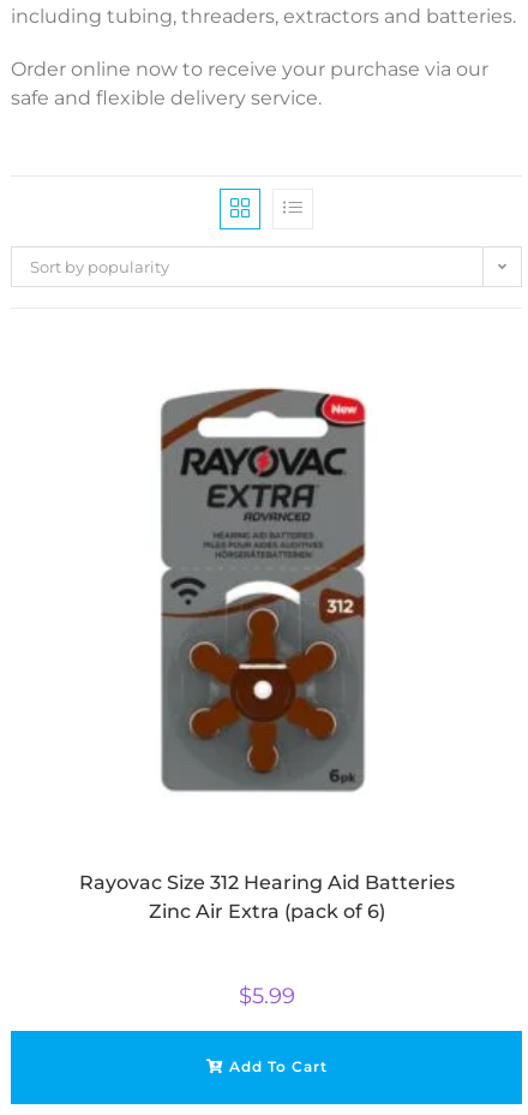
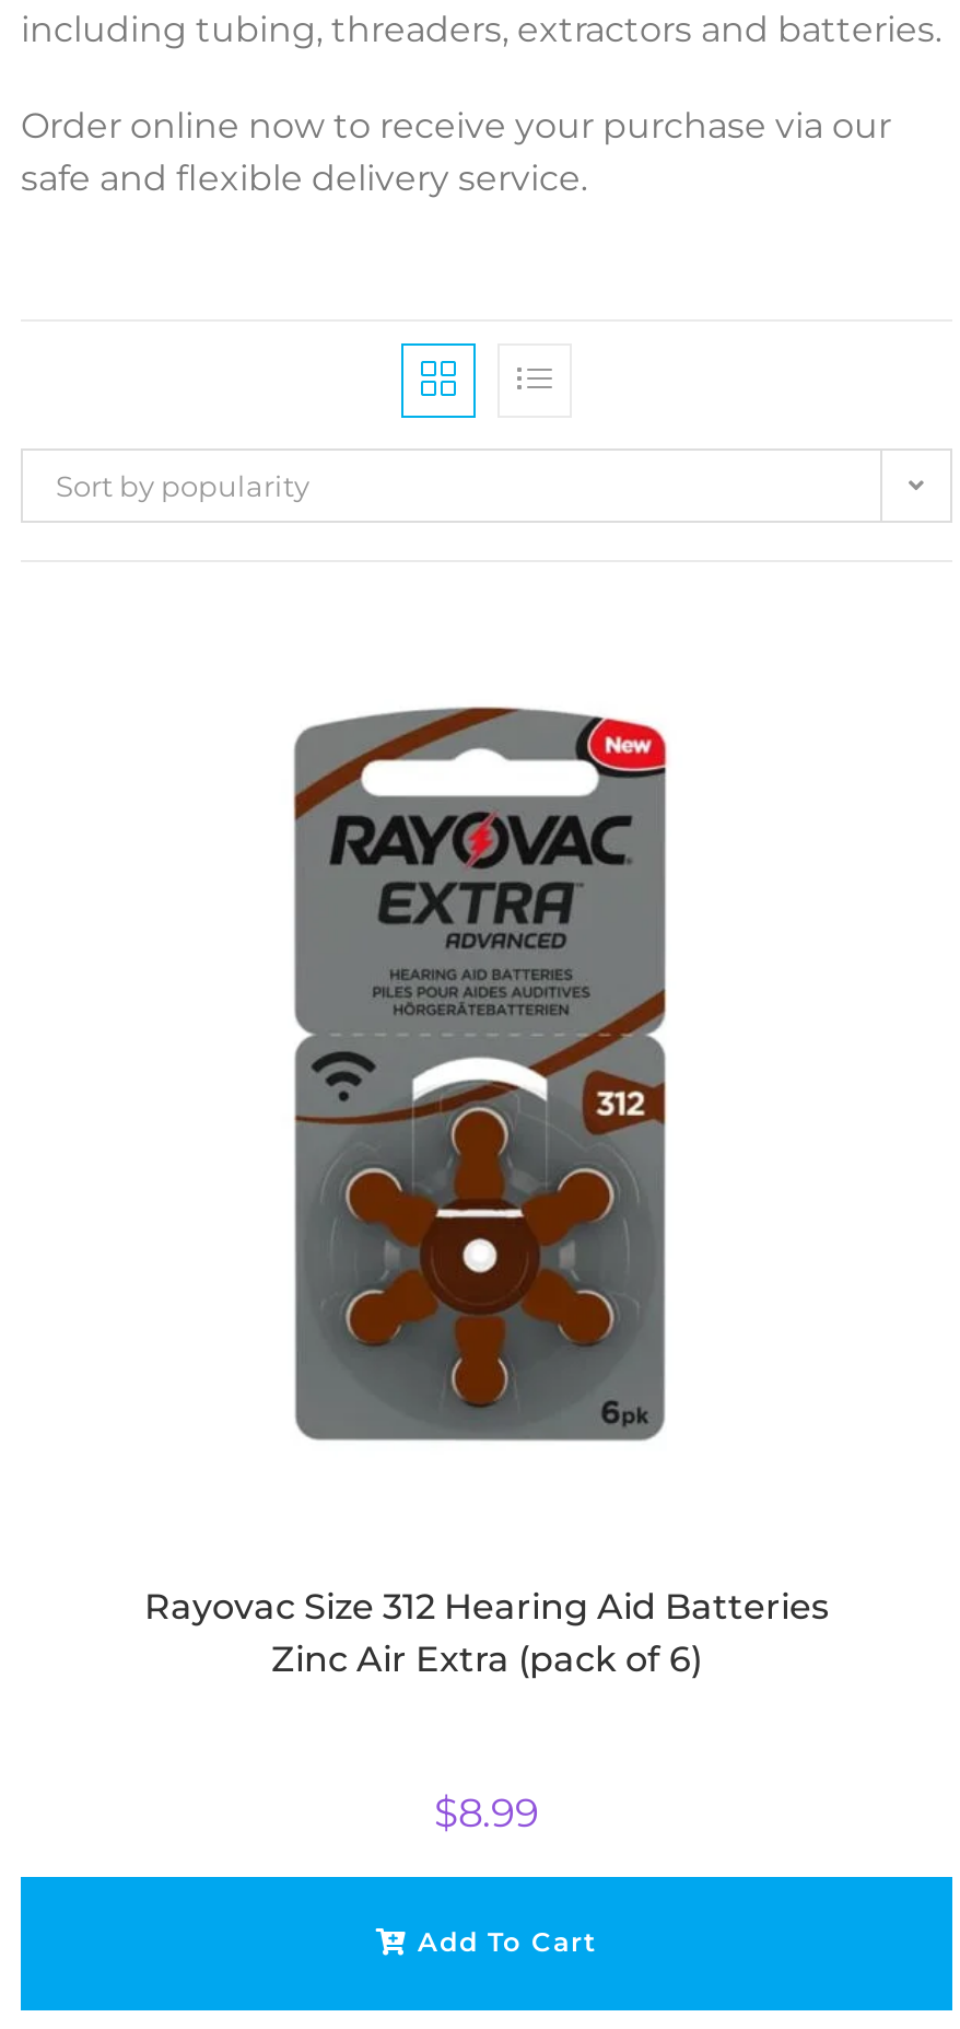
[238,983,295,1009] $5.99 -> [434,1789,539,1838] $8.99

